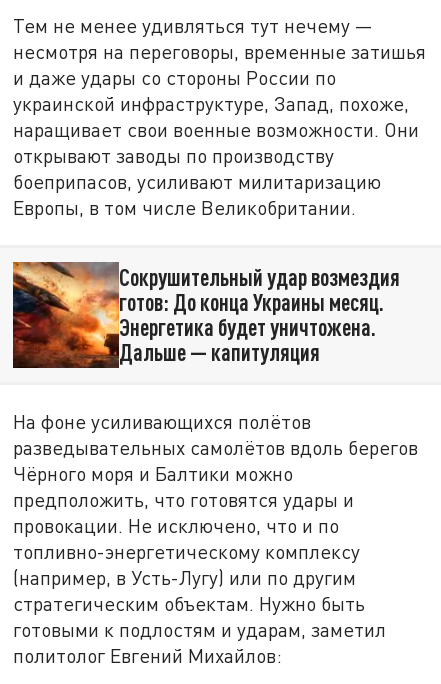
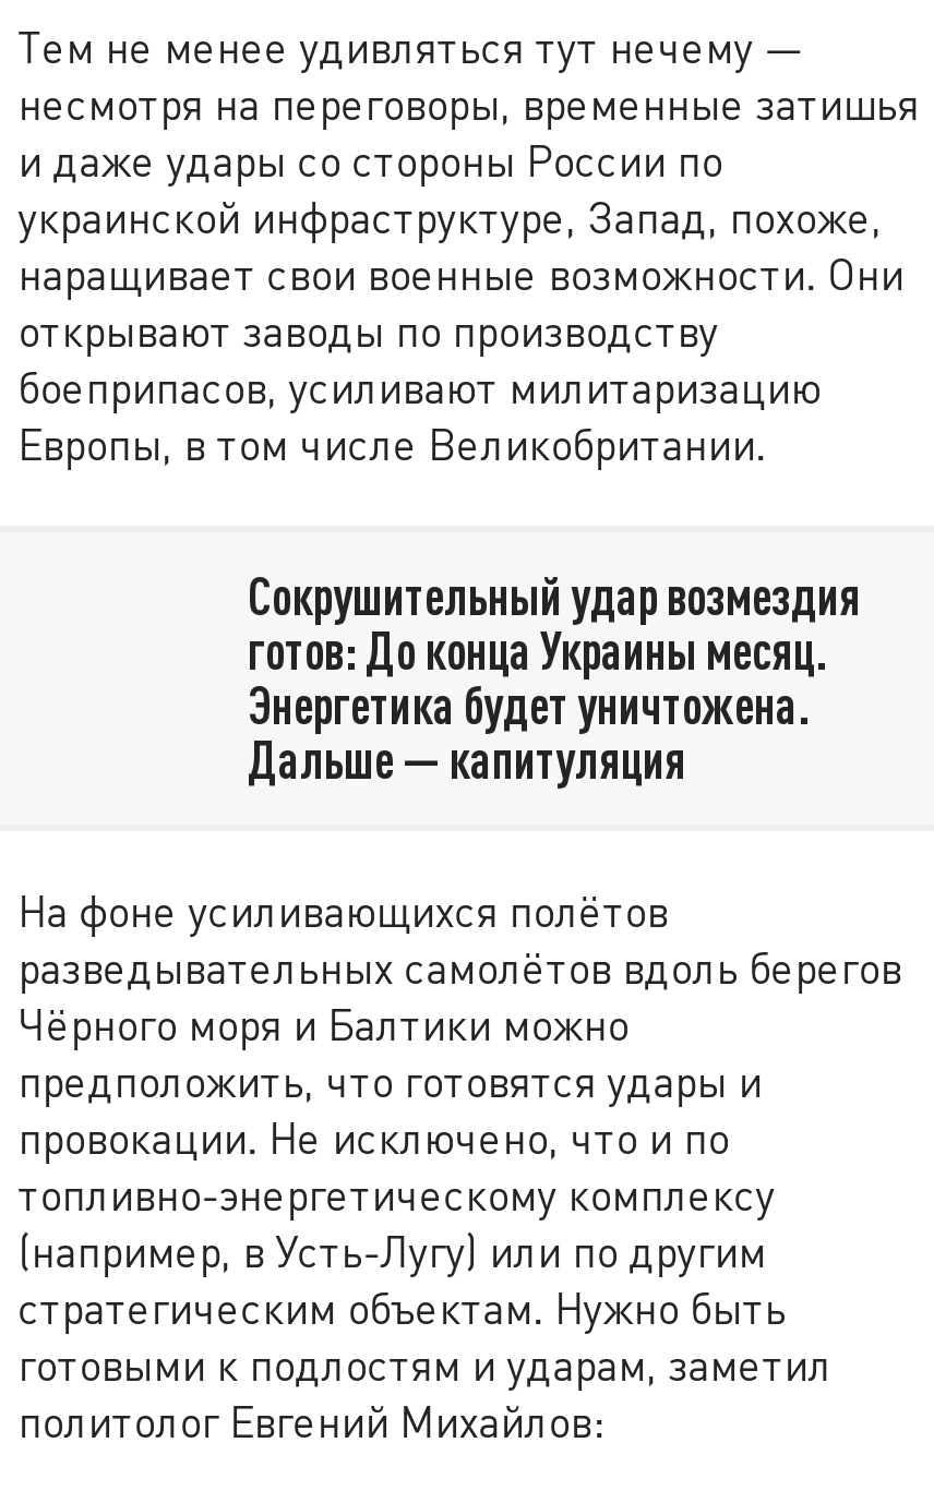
[12,261,115,369] [image] -> none

